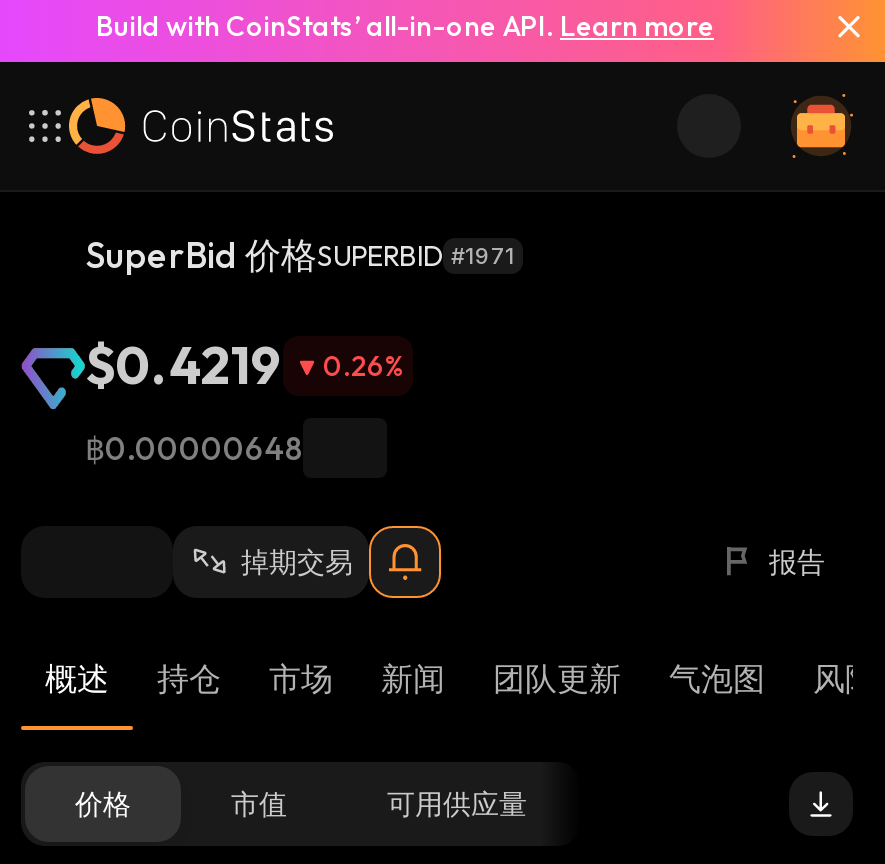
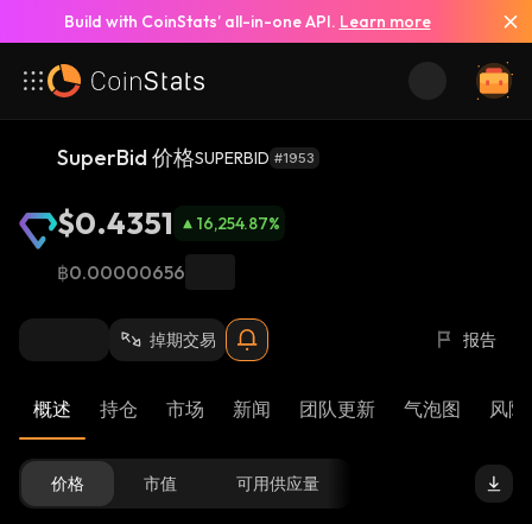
[85,232,515,278] SuperBid 价格SUPERBID #1971 -> [57,144,315,171] SuperBid 价格SUPERBID #1953
[85,332,283,398] $0.4219 -> [57,203,173,242] $0.4351
[323,348,405,384] 0.26% -> [197,213,280,234] 16,254.87%
[85,428,303,468] ฿0.00000648 -> [57,260,185,284] ฿0.00000656

